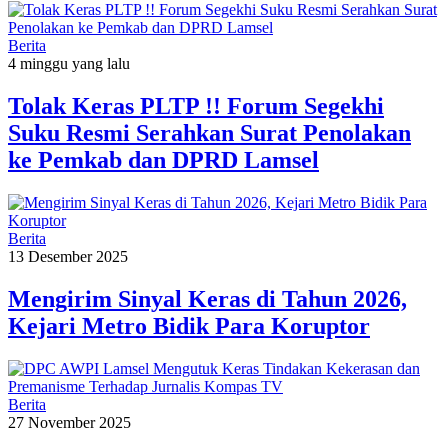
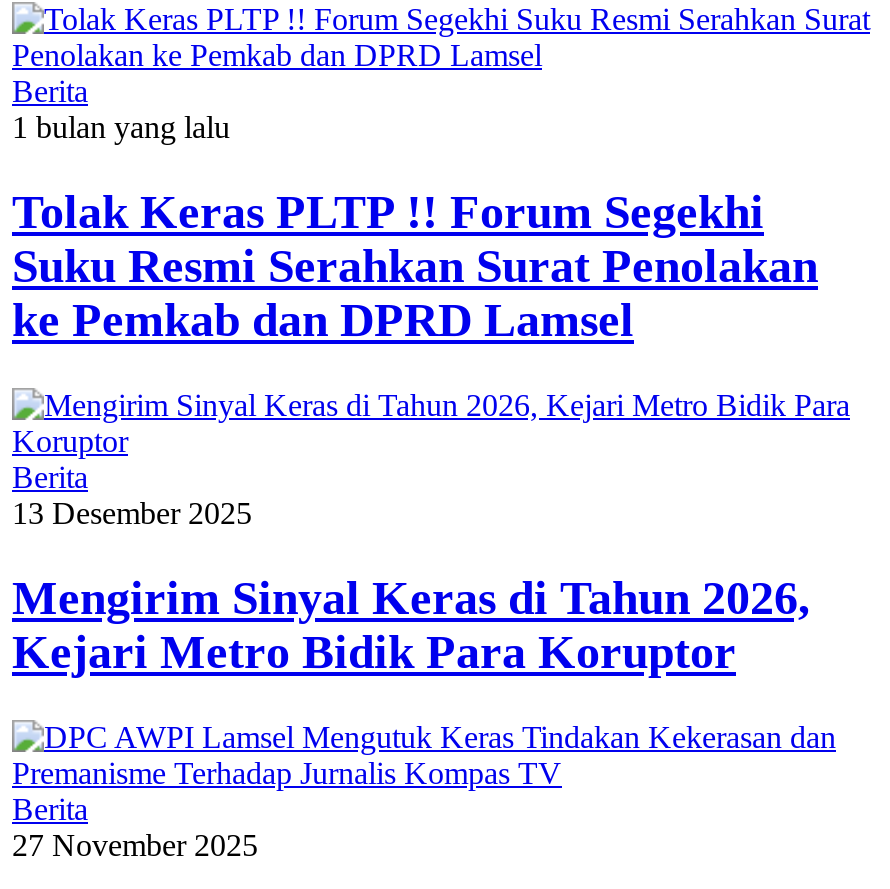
[8,55,130,72] 4 minggu yang lalu -> [12,110,230,144] 1 bulan yang lalu

